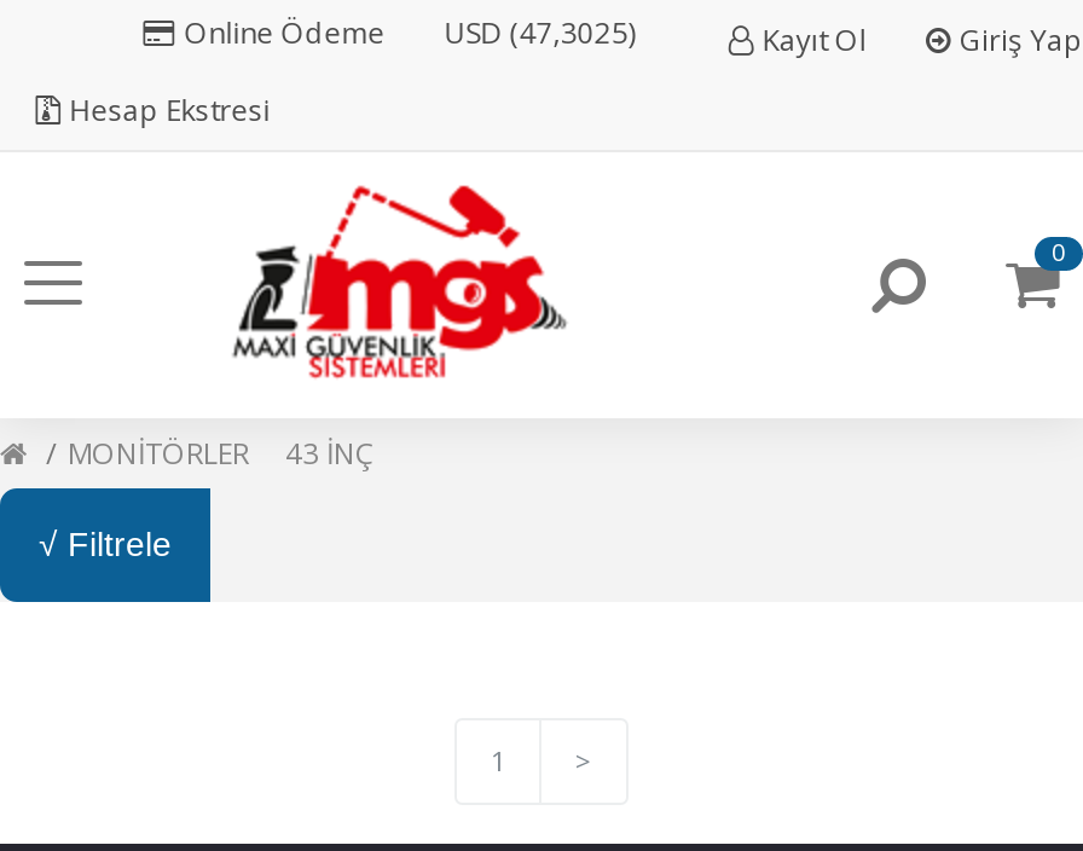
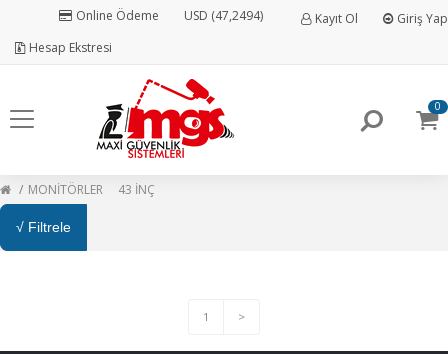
[184,12,635,53] Online Ödeme USD (47,3025) -> [76,7,263,24] Online Ödeme USD (47,2494)

